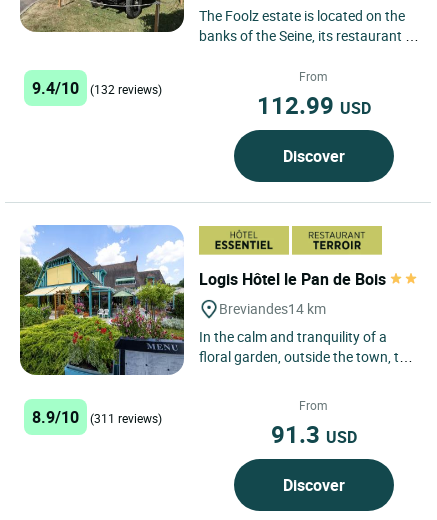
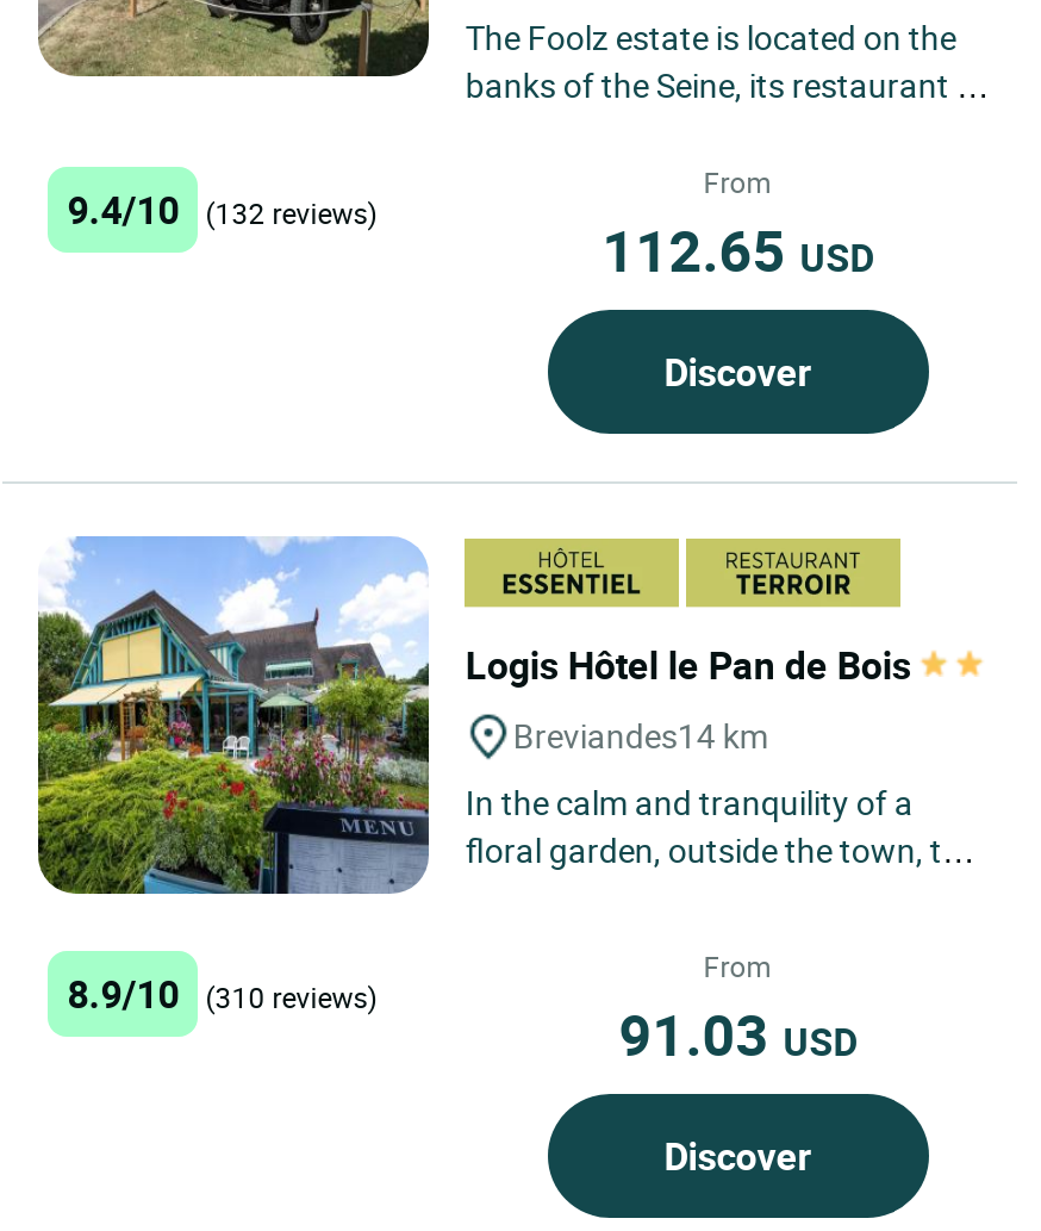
[257,89,371,121] 112.99 USD -> [602,213,874,289] 112.65 USD
[32,406,162,428] 8.9/10 (311 reviews) -> [67,968,377,1021] 8.9/10 (310 reviews)
[271,418,357,450] 91.3 USD -> [619,997,857,1073] 91.03 USD

